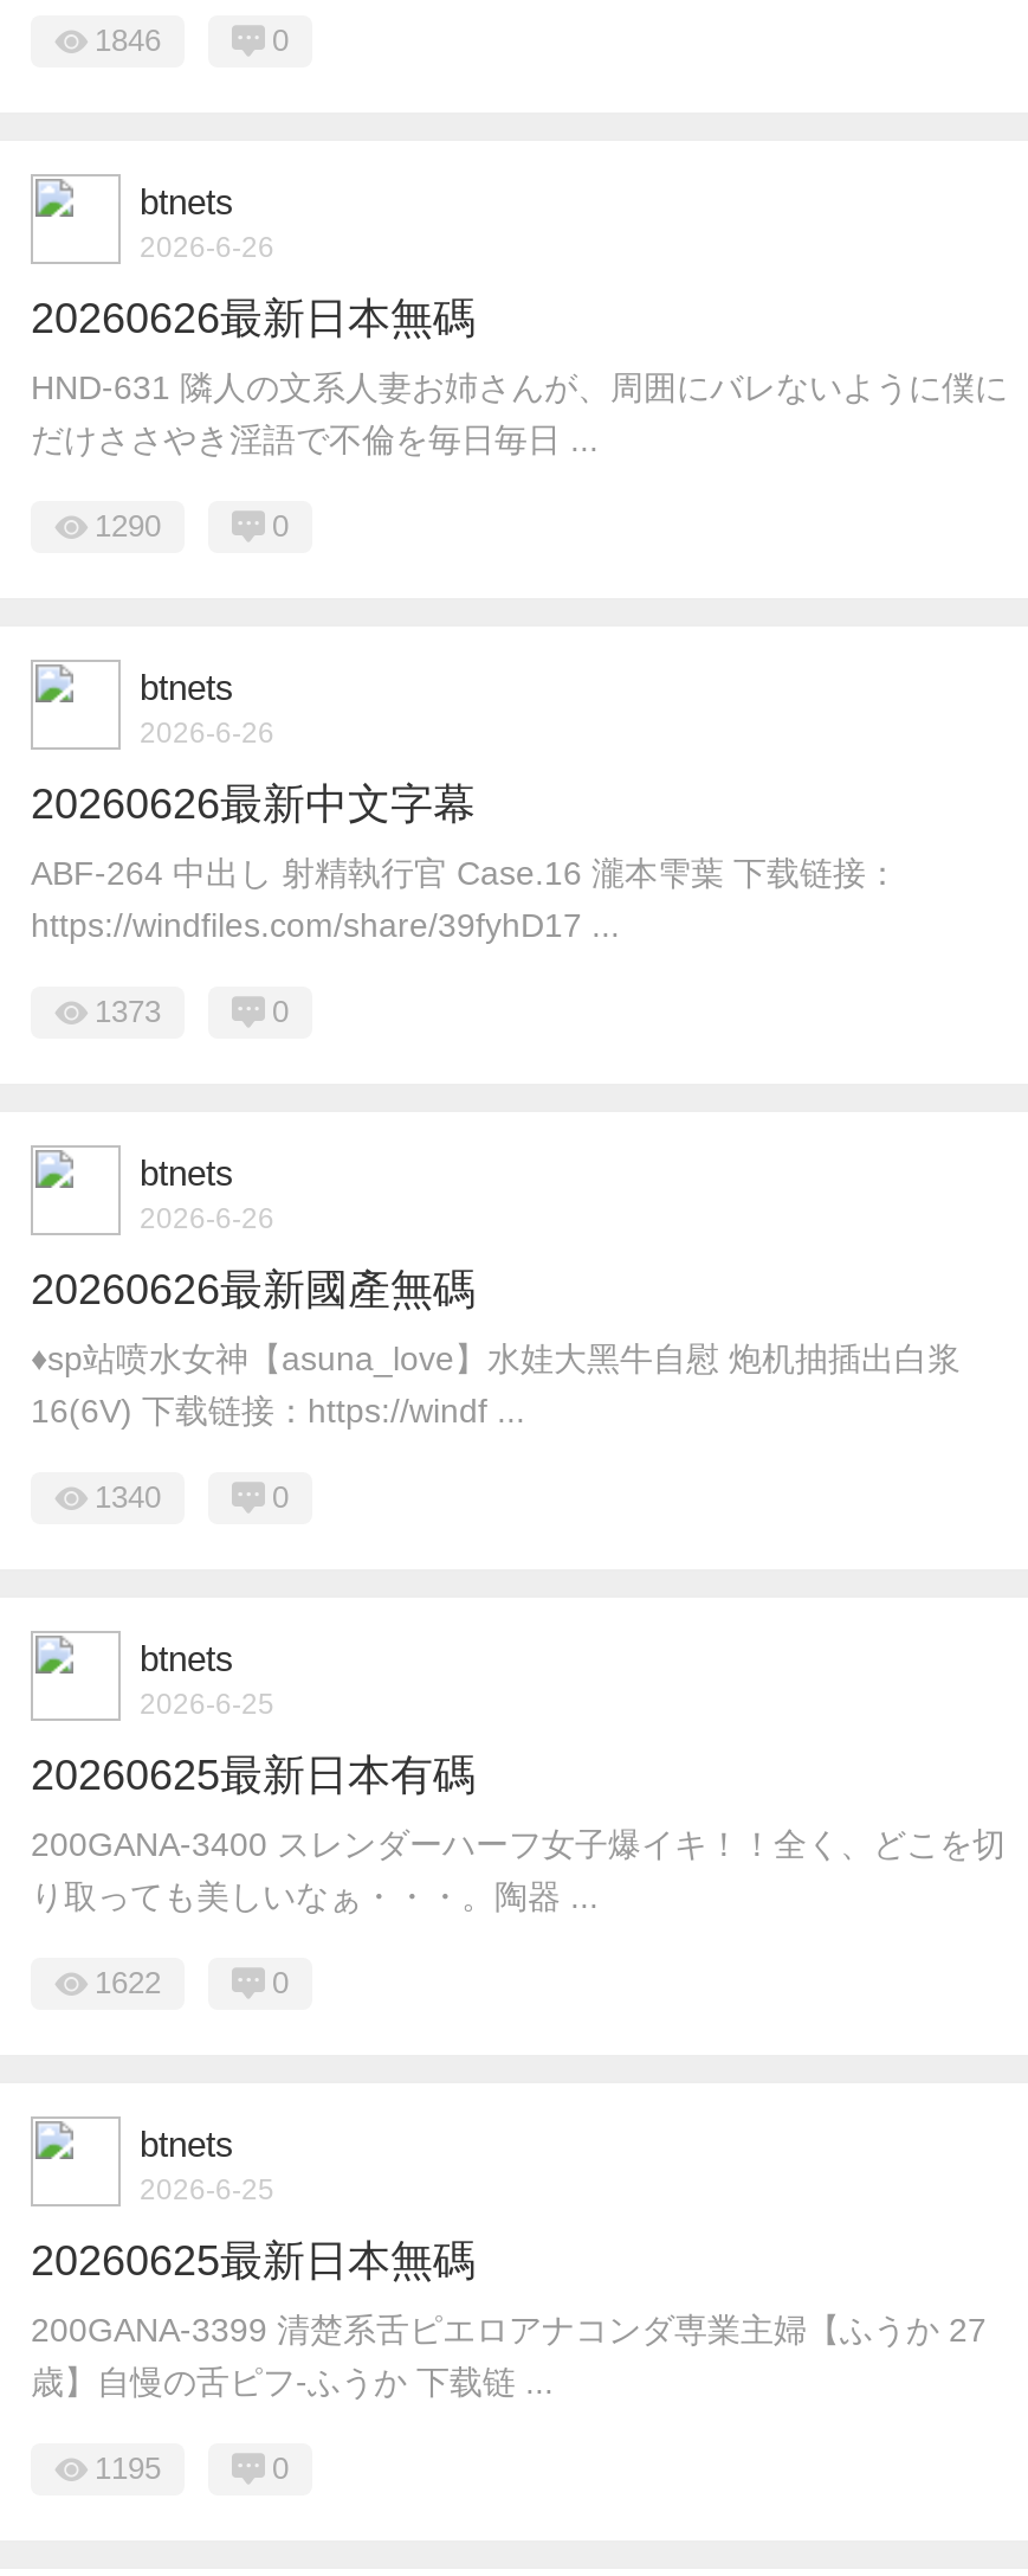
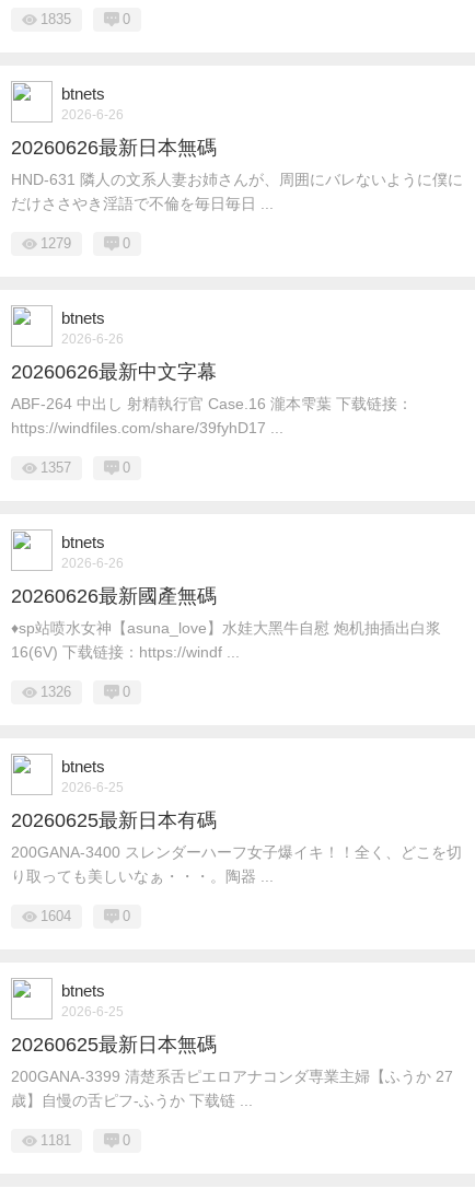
[95,23,161,58] 1846 -> [40,11,71,27] 1835
[95,508,161,544] 1290 -> [40,235,71,252] 1279
[95,994,161,1029] 1373 -> [40,459,71,476] 1357
[95,1479,161,1515] 1340 -> [40,684,71,700] 1326
[95,1965,161,2000] 1622 -> [40,908,71,924] 1604
[95,2450,161,2486] 1195 -> [40,1132,71,1149] 1181

